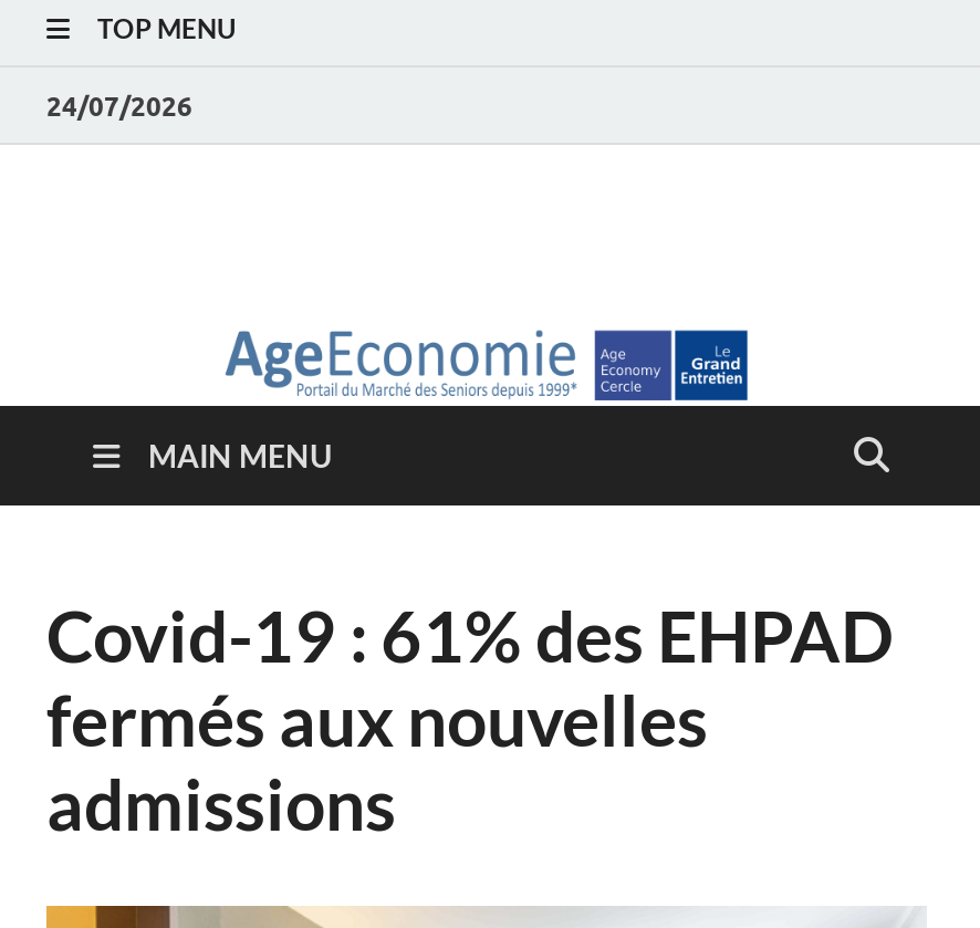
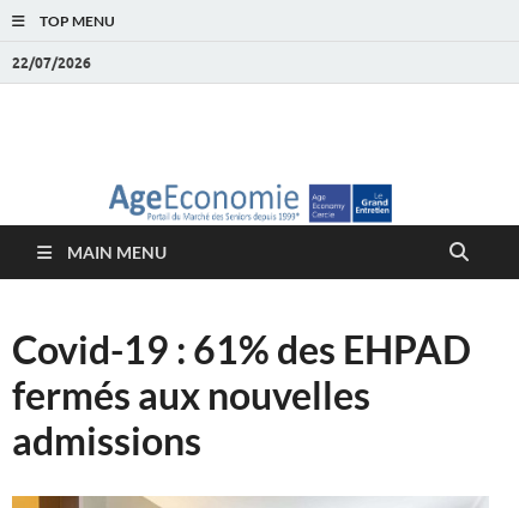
[46,88,192,122] 24/07/2026 -> [12,53,91,71] 22/07/2026

